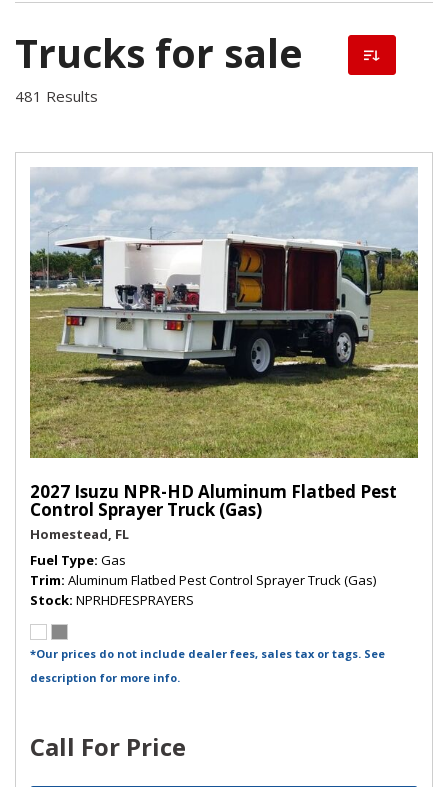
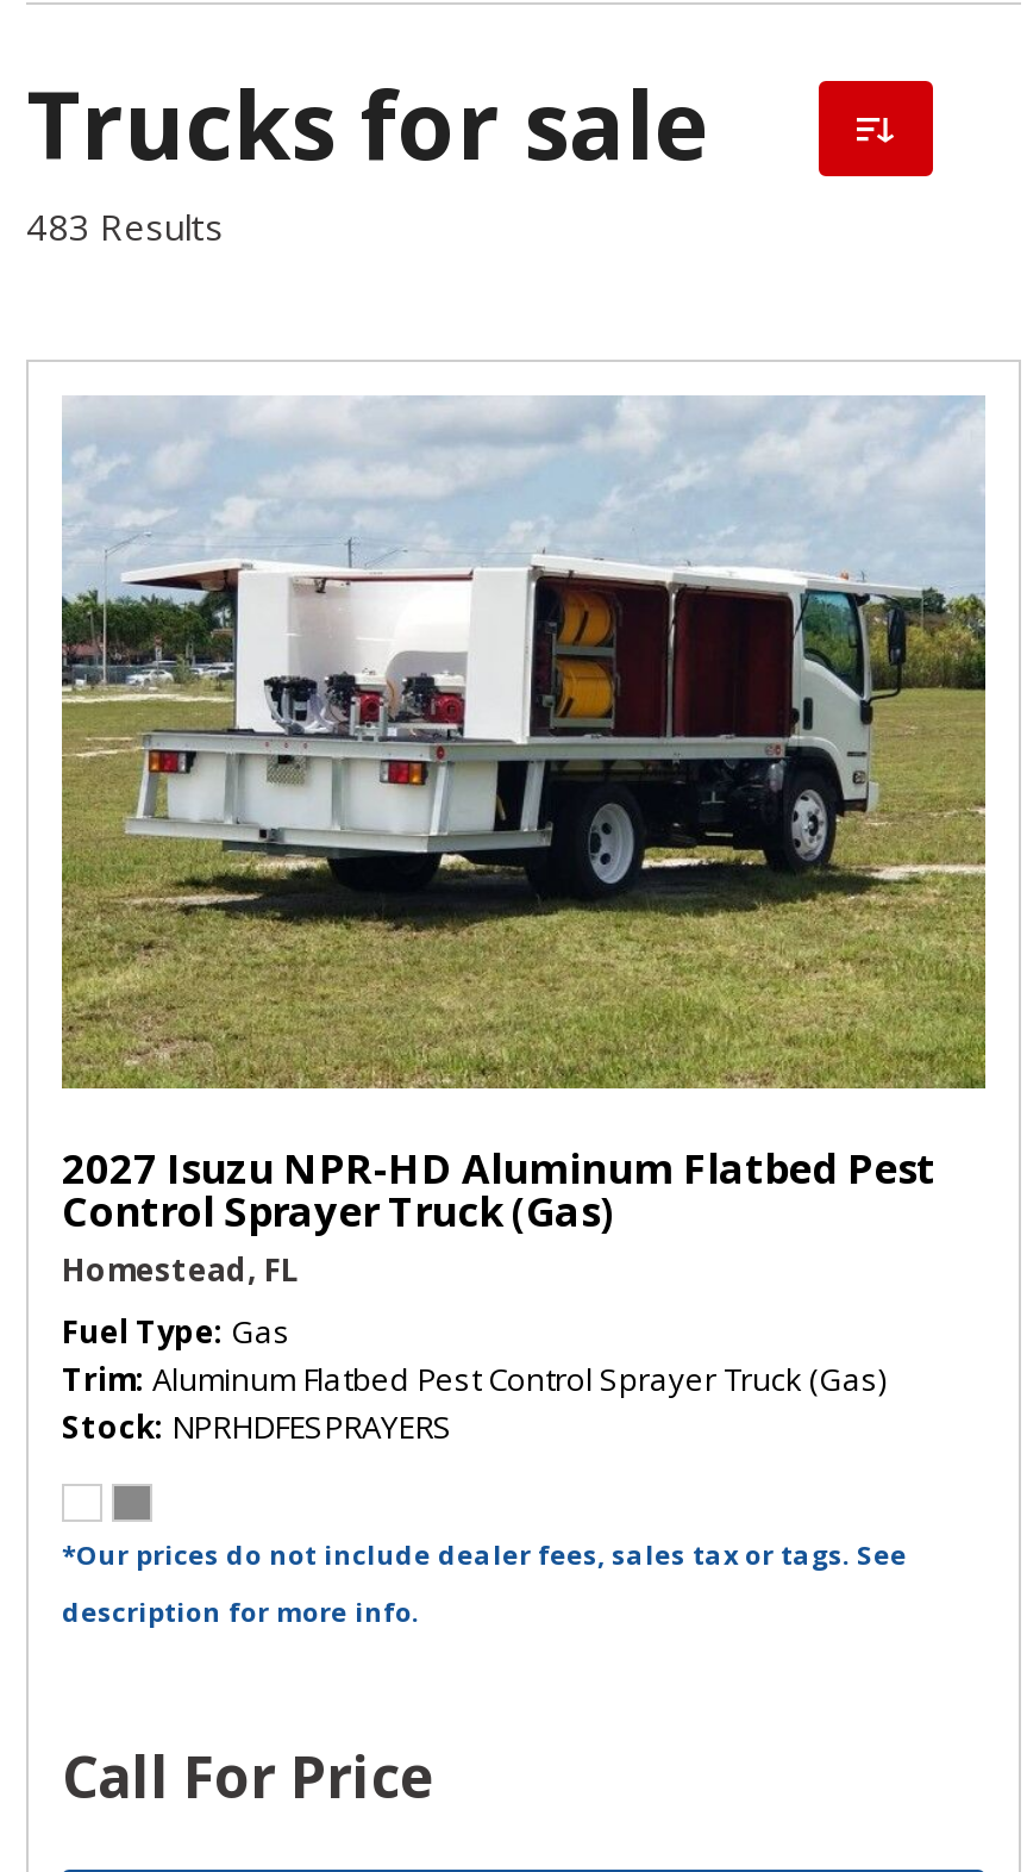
[15,86,98,106] 481 Results -> [26,202,224,250] 483 Results

